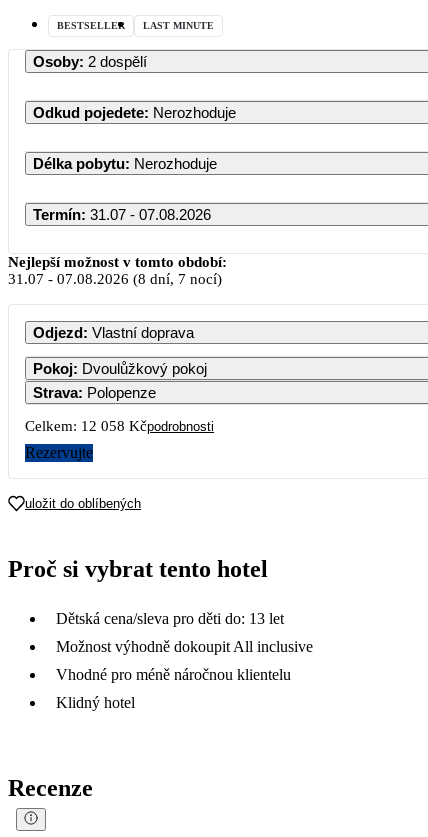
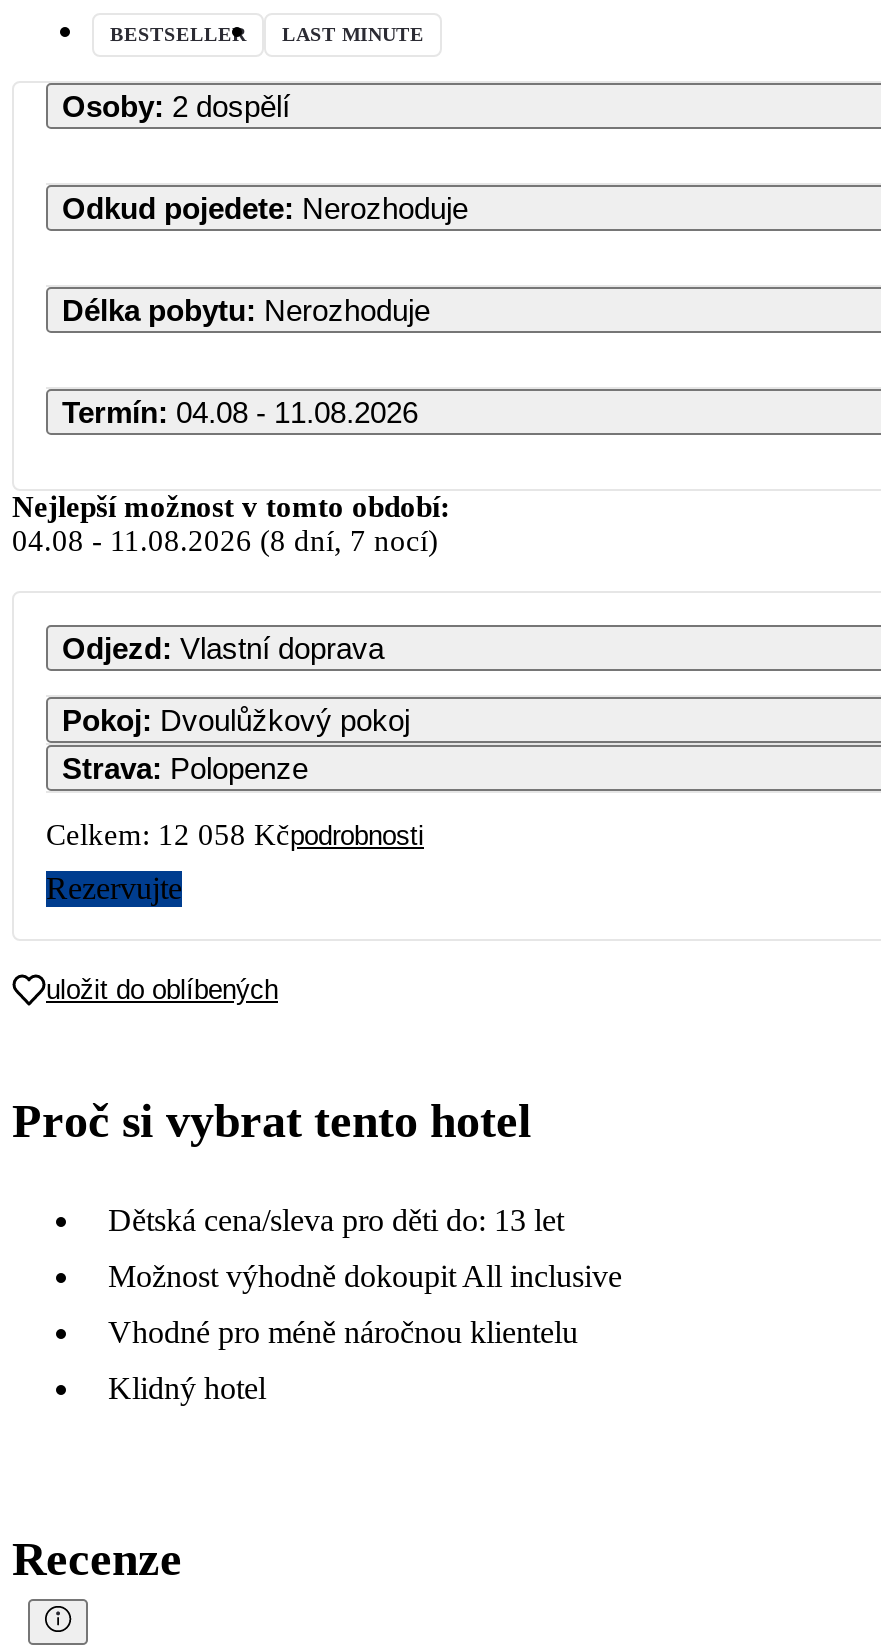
[33,205,211,222] Termín: 31.07 - 07.08.2026 -> [62,394,418,428] Termín: 04.08 - 11.08.2026
[8,270,222,286] 31.07- 07.08.2026 (8 dní, 7 nocí) -> [12,524,438,556] 04.08- 11.08.2026 (8 dní, 7 nocí)

